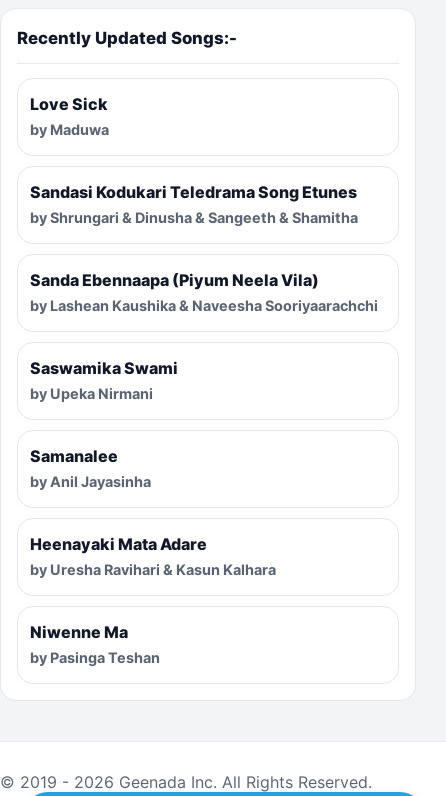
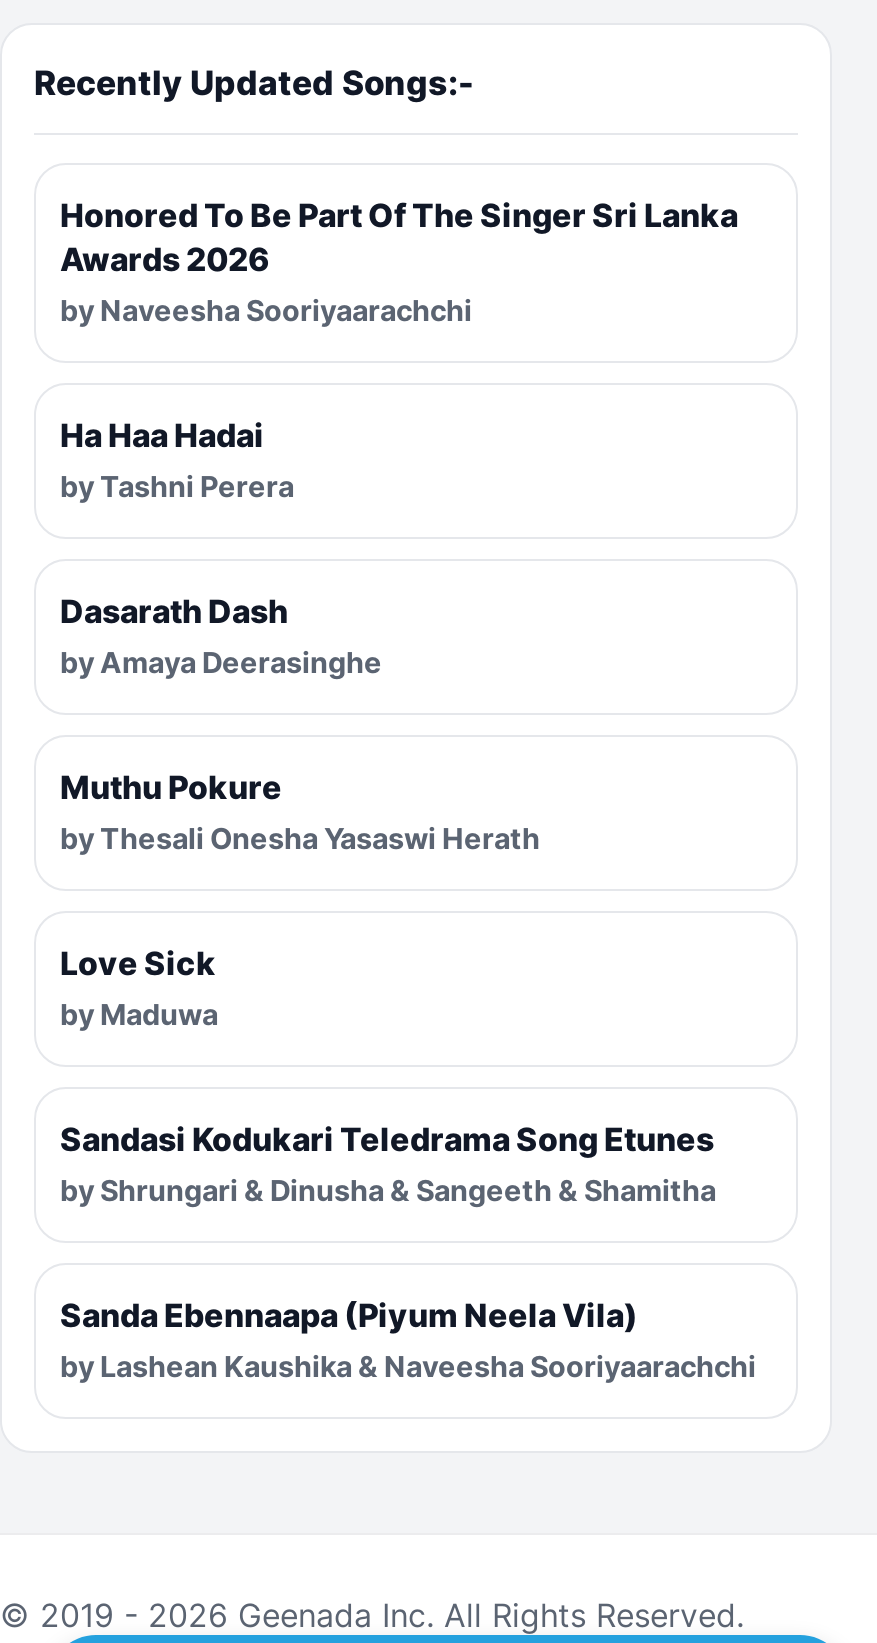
none -> [60,195,738,855] Honored To Be Part Of The Singer Sri Lanka | Awards 2026 | by Naveesha Sooriyaarachchi | Ha Haa Hadai | by Tashni Perera | Dasarath Dash | by Amaya Deerasinghe | Muthu Pokure | by Thesali Onesha Yasaswi Herath
moved [30,94,378,314] -> [60,943,756,1383]: Love Sick | by Maduwa | Sandasi Kodukari Teledrama Song Etunes | by Shrungari & Dinusha & Sangeeth & Shamitha | Sanda Ebennaapa (Piyum Neela Vila) | by Lashean Kaushika & Naveesha Sooriyaarachchi
[30,358,276,666] Saswamika Swami | by Upeka Nirmani | Samanalee | by Anil Jayasinha | Heenayaki Mata Adare | by Uresha Ravihari & Kasun Kalhara | Niwenne Ma | by Pasinga Teshan -> none

